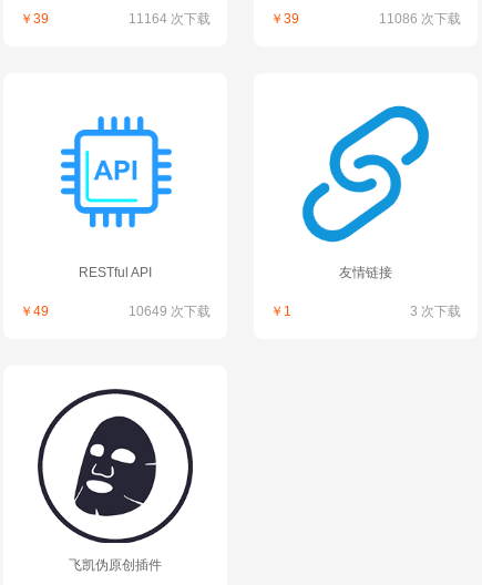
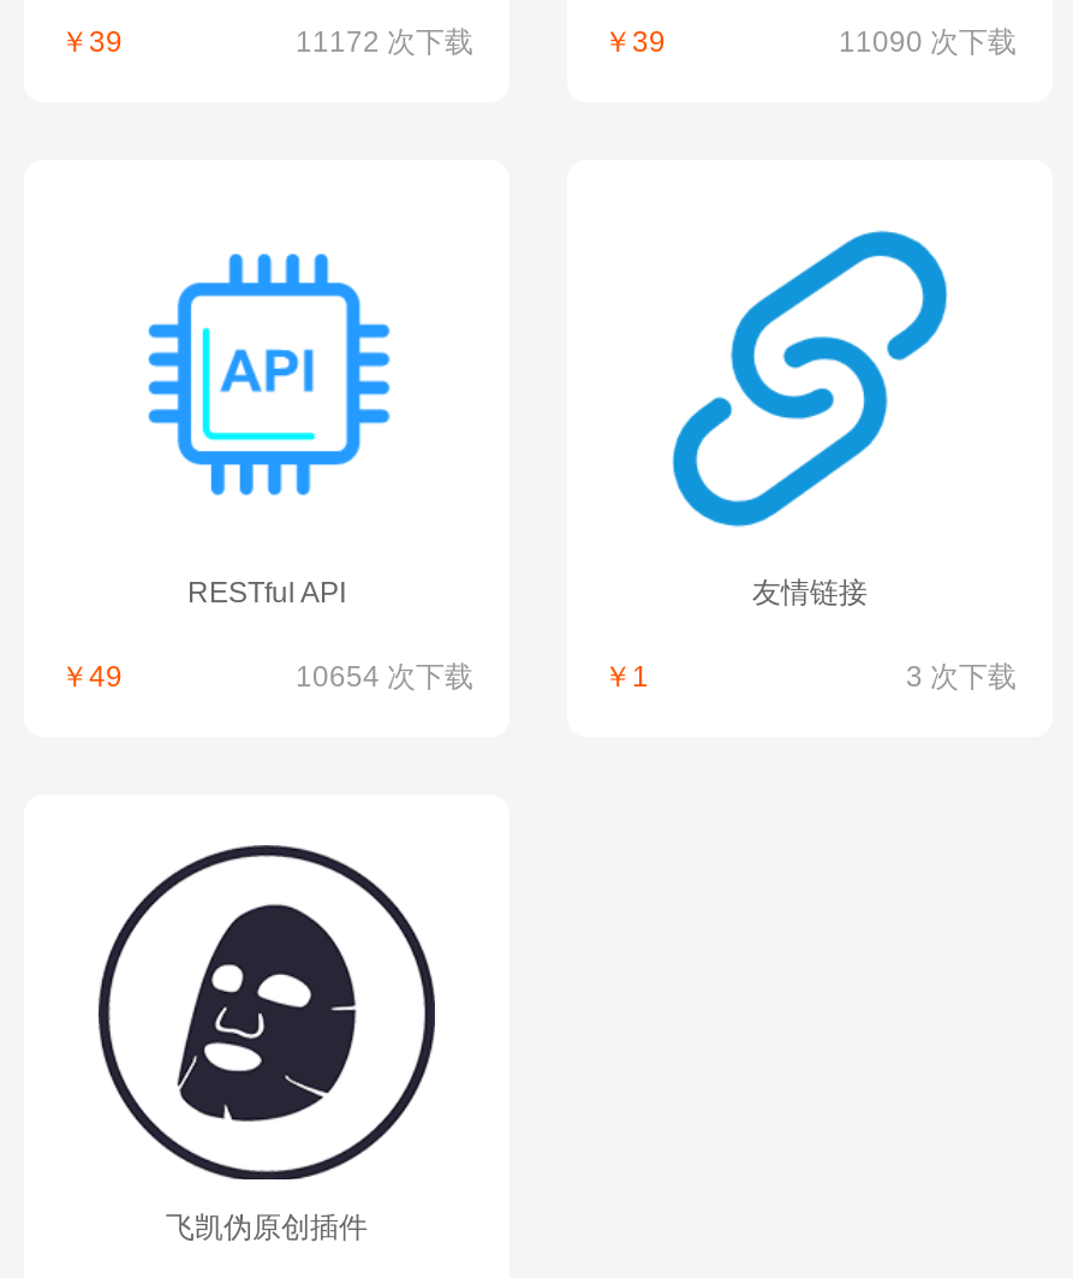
[129,11,211,27] 11164 次下载 -> [296,25,473,59] 11172 次下载
[379,11,461,27] 11086 次下载 -> [839,25,1017,59] 11090 次下载
[129,304,211,319] 10649 次下载 -> [296,660,473,694] 10654 次下载

